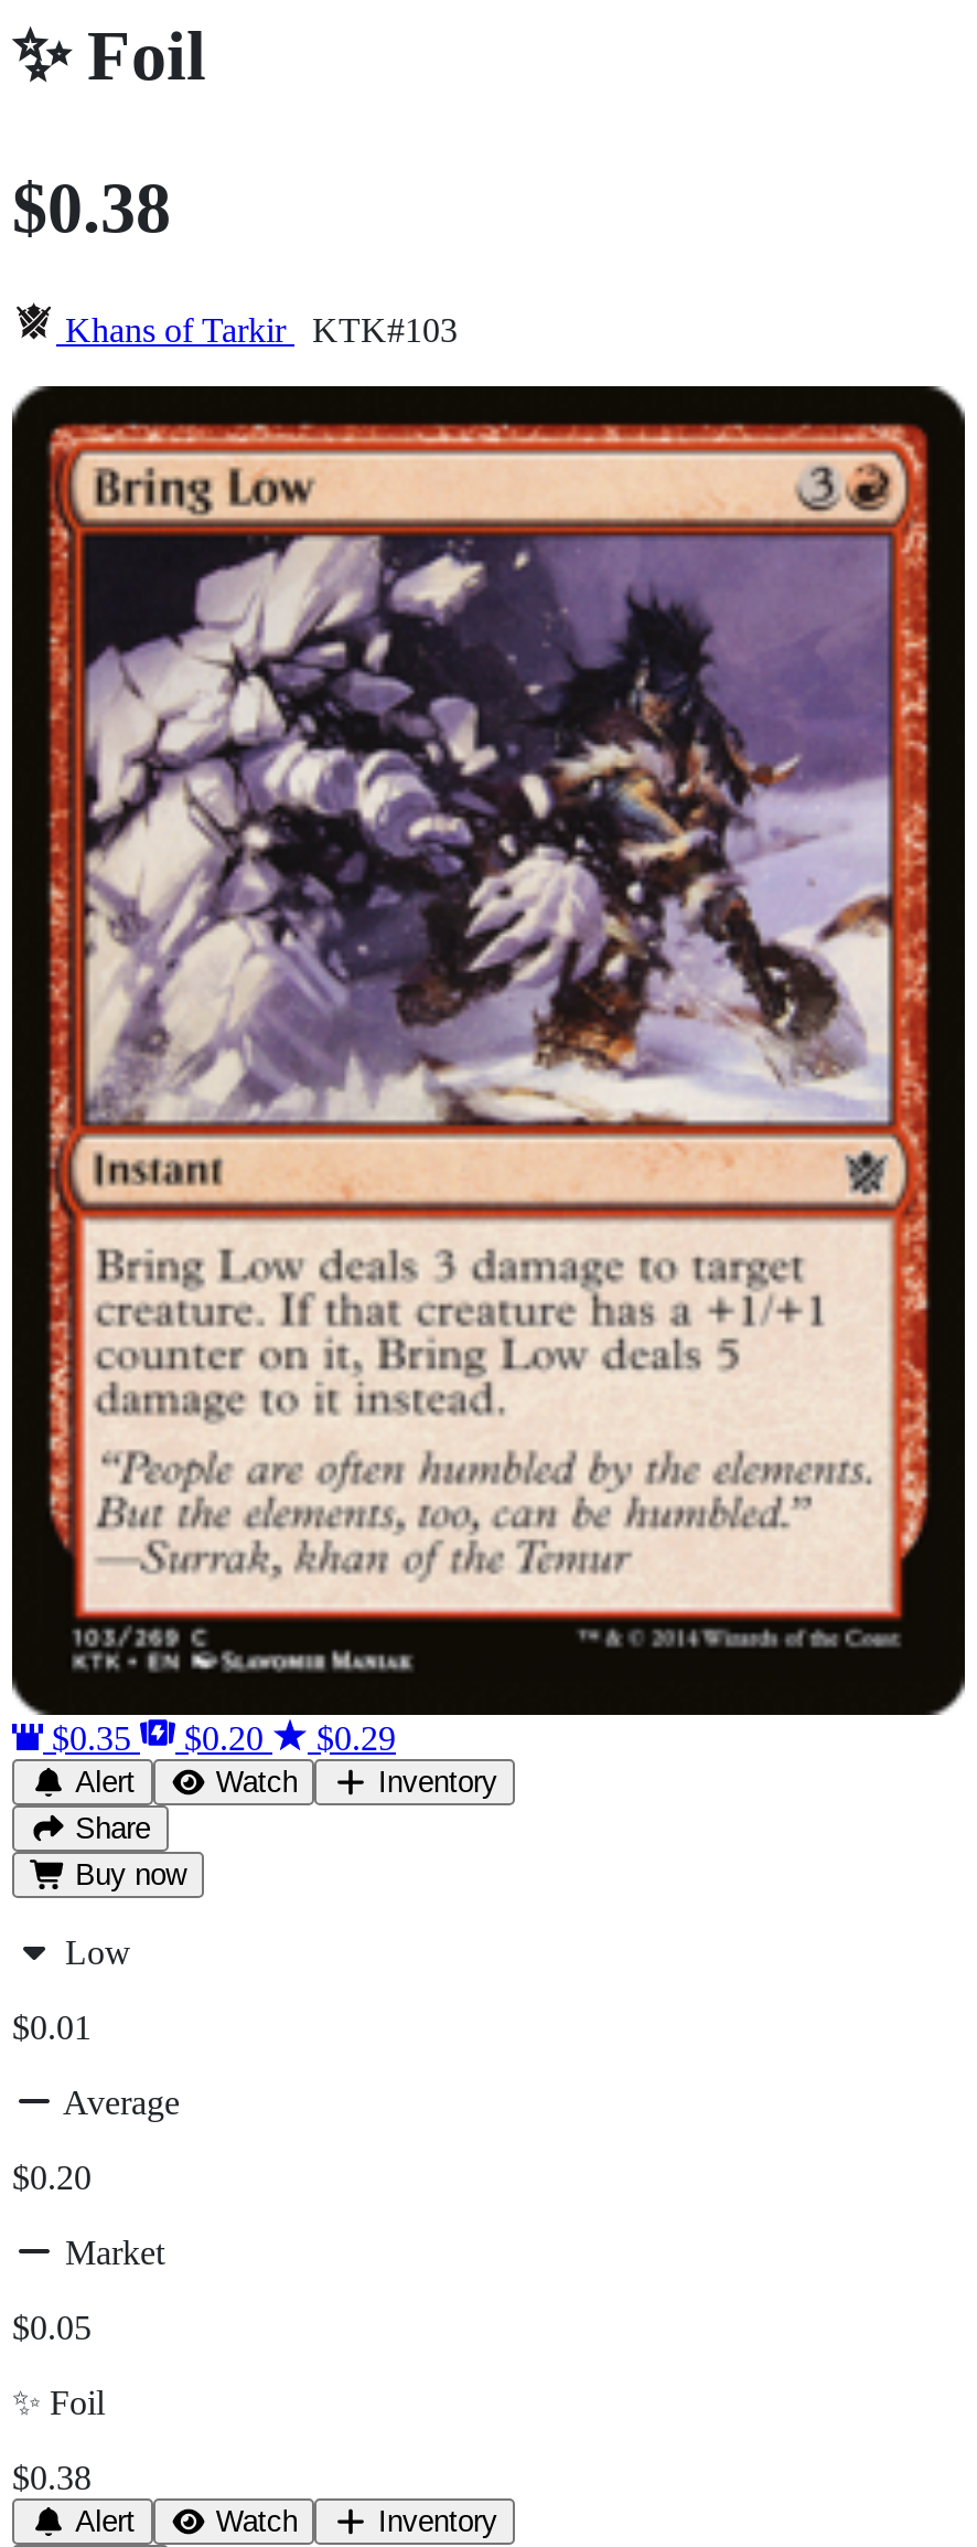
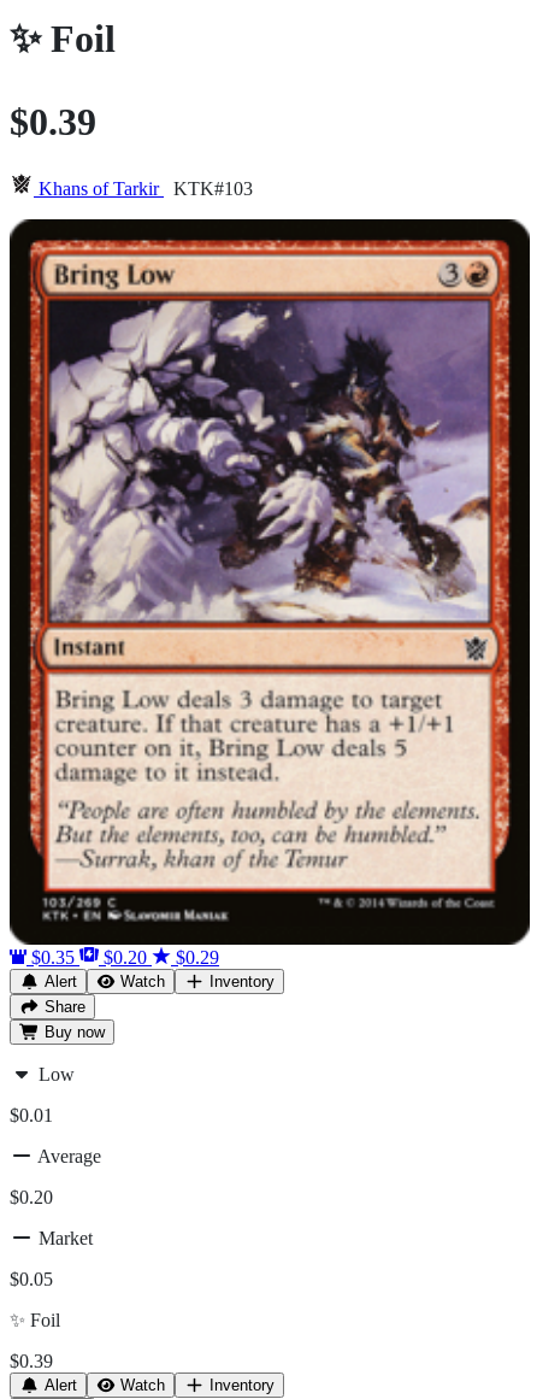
[12,169,171,248] $0.38 -> [10,100,96,144] $0.39
[12,2459,92,2497] $0.38 -> [10,1351,53,1372] $0.39

